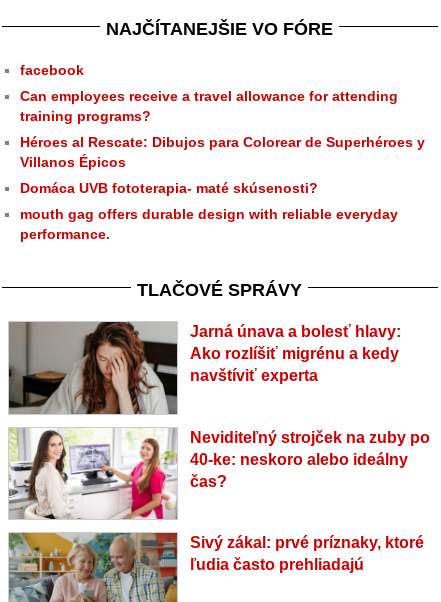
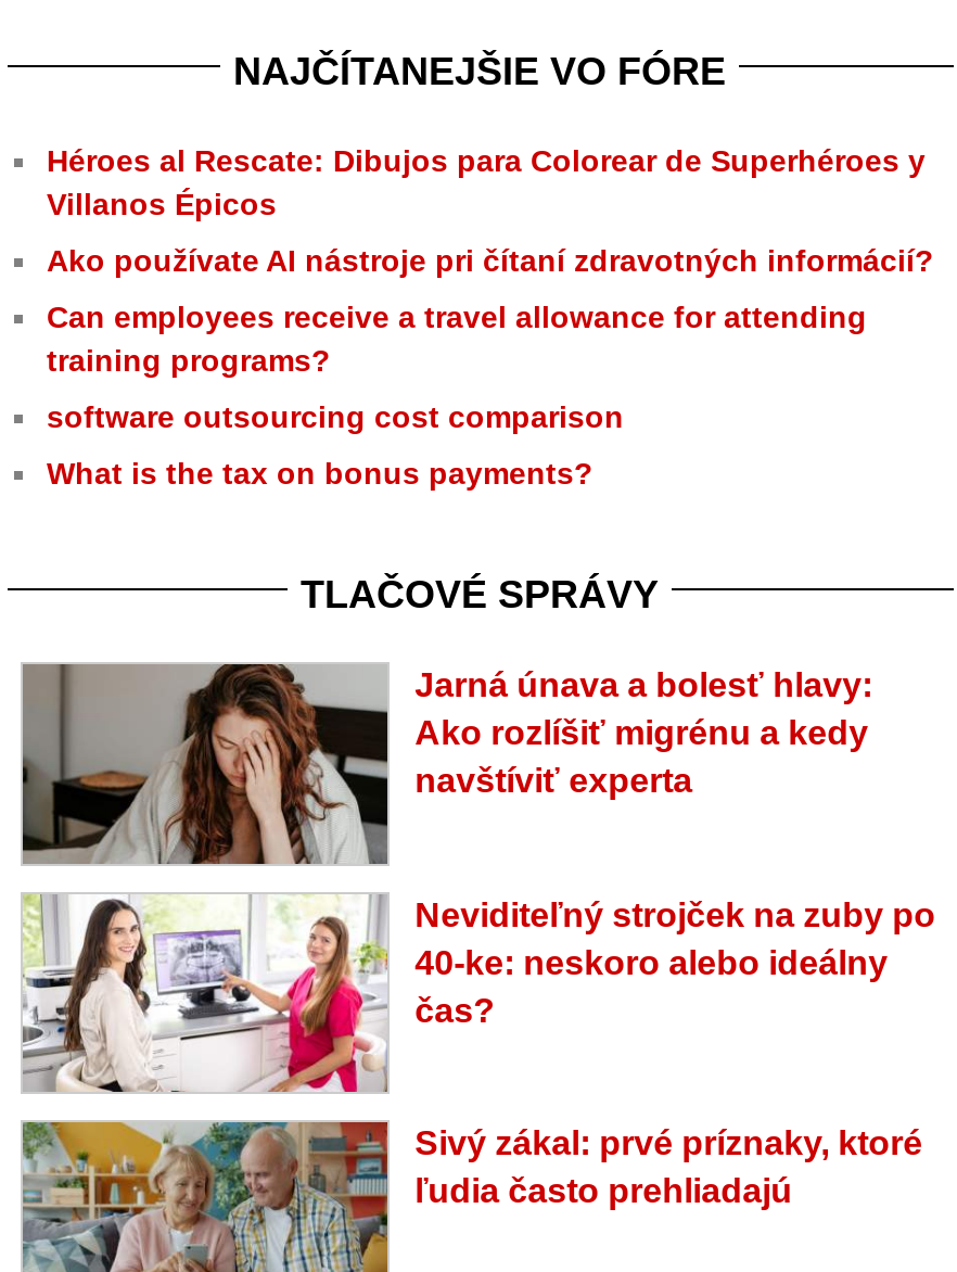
[20,62,84,78] facebook -> [47,243,934,278] Ako používate AI nástroje pri čítaní zdravotných informácií?
moved [20,88,398,124] -> [47,299,867,377]: Can employees receive a travel allowance for attending | training programs?
moved [20,134,425,170] -> [47,143,926,221]: Héroes al Rescate: Dibujos para Colorear de Superhéroes y | Villanos Épicos
[20,180,398,242] Domáca UVB fototerapia- maté skúsenosti? | mouth gag offers durable design with reliable everyday | performance. -> [47,399,624,490] software outsourcing cost comparison | What is the tax on bonus payments?

